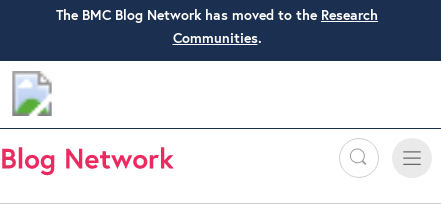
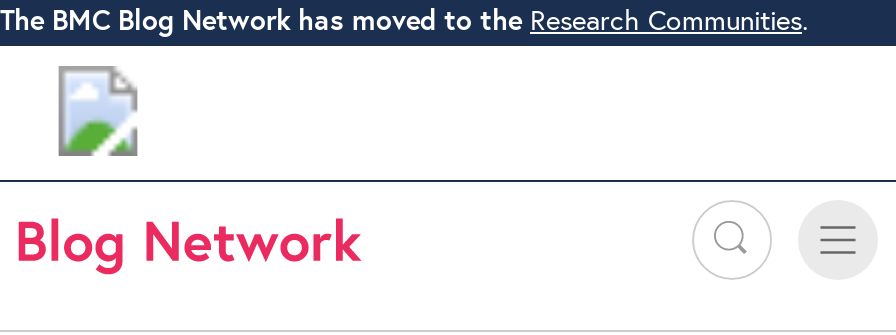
[12,70,61,117] [image] -> [40,66,138,158] [image]

